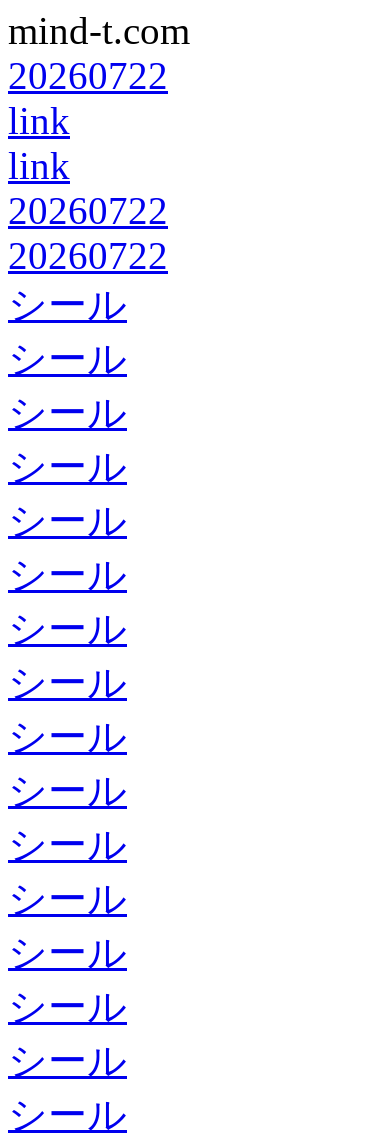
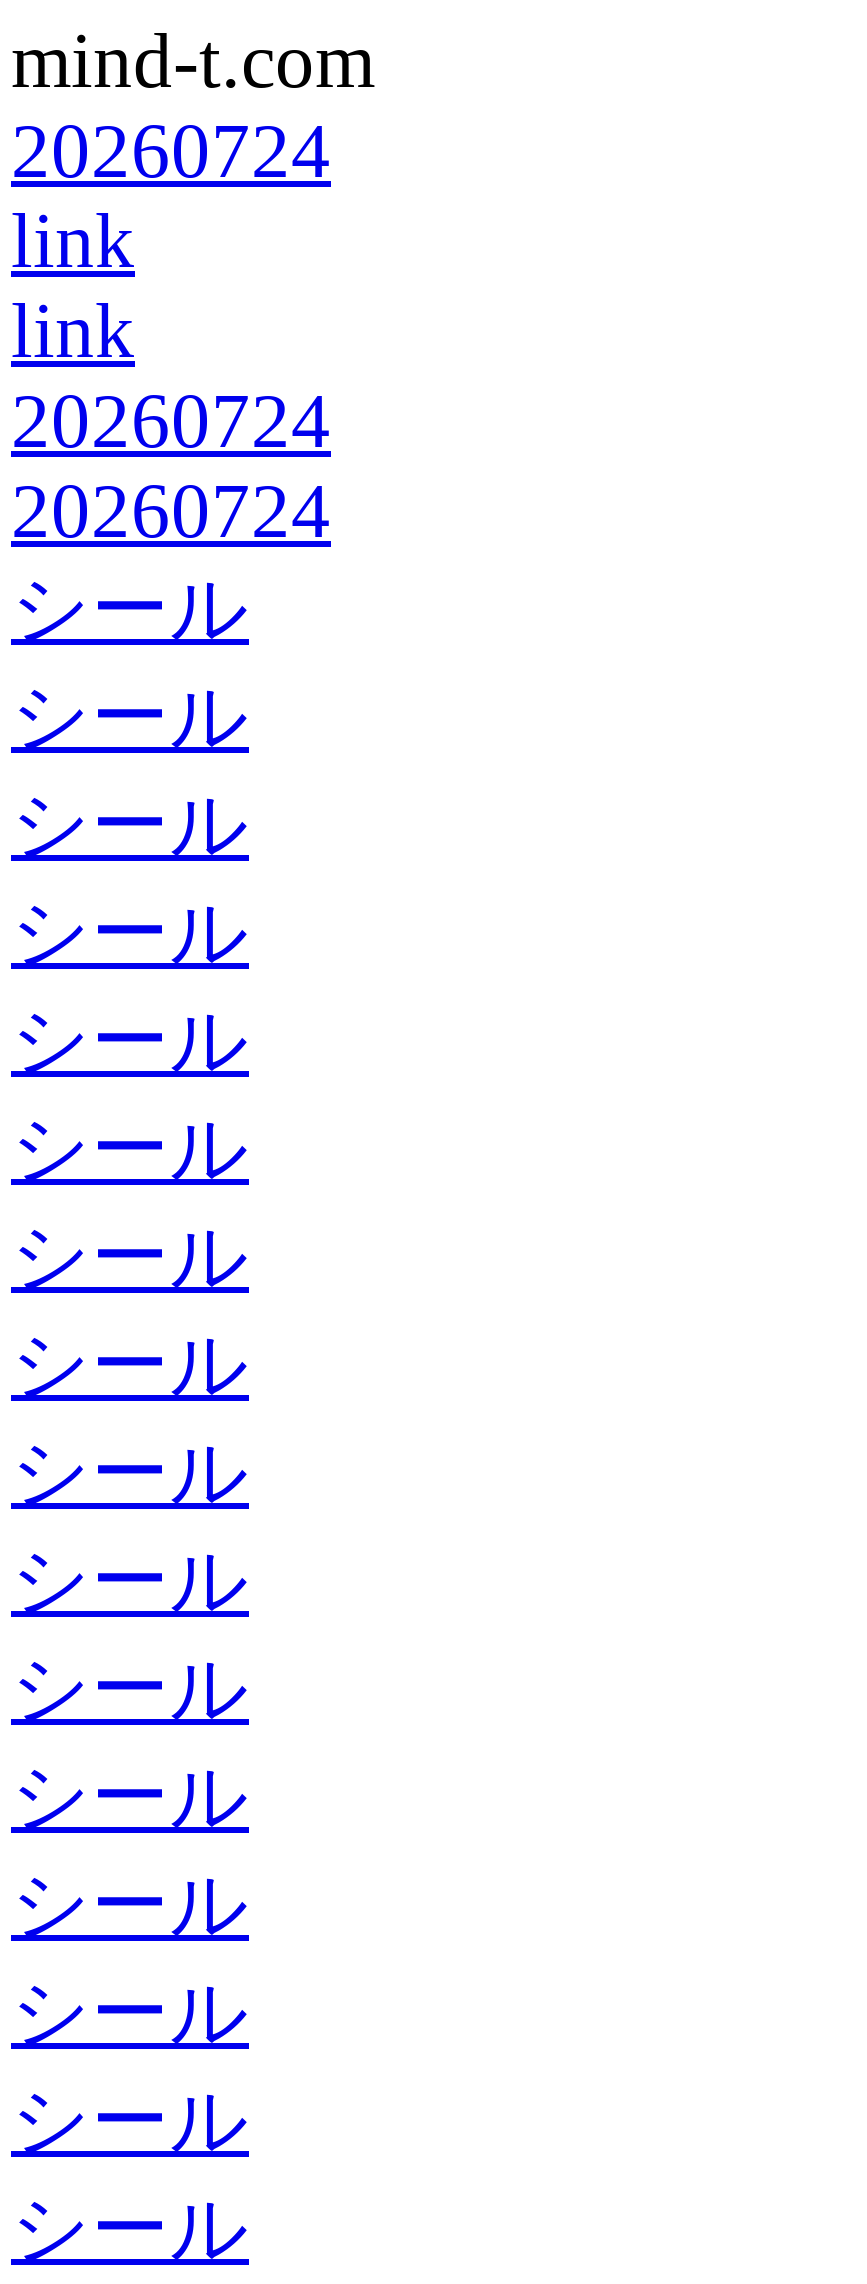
[8,54,168,97] 20260722 -> [11,107,331,193] 20260724
[8,189,168,232] 20260722 -> [11,377,331,463] 20260724
[8,234,168,277] 20260722 -> [11,467,331,553] 20260724

